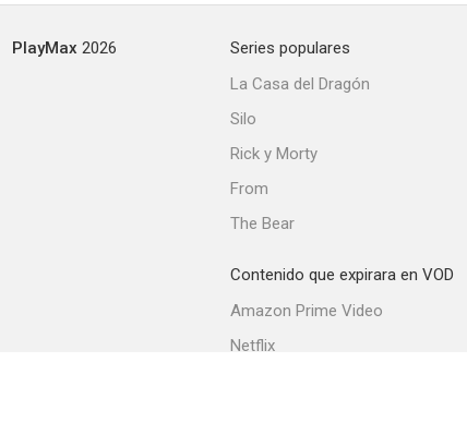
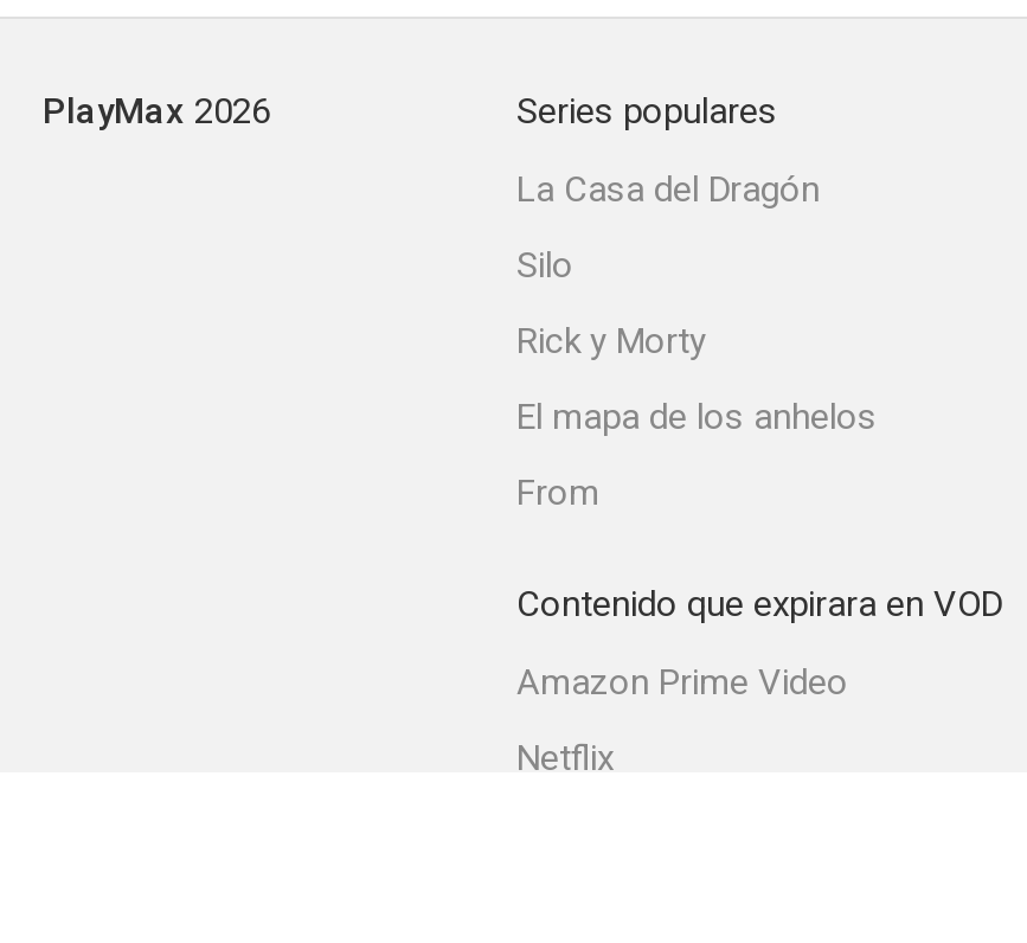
none -> [516,396,877,438] El mapa de los anhelos
moved [230,179,268,198] -> [516,471,599,514]: From
[230,214,295,233] The Bear -> none

